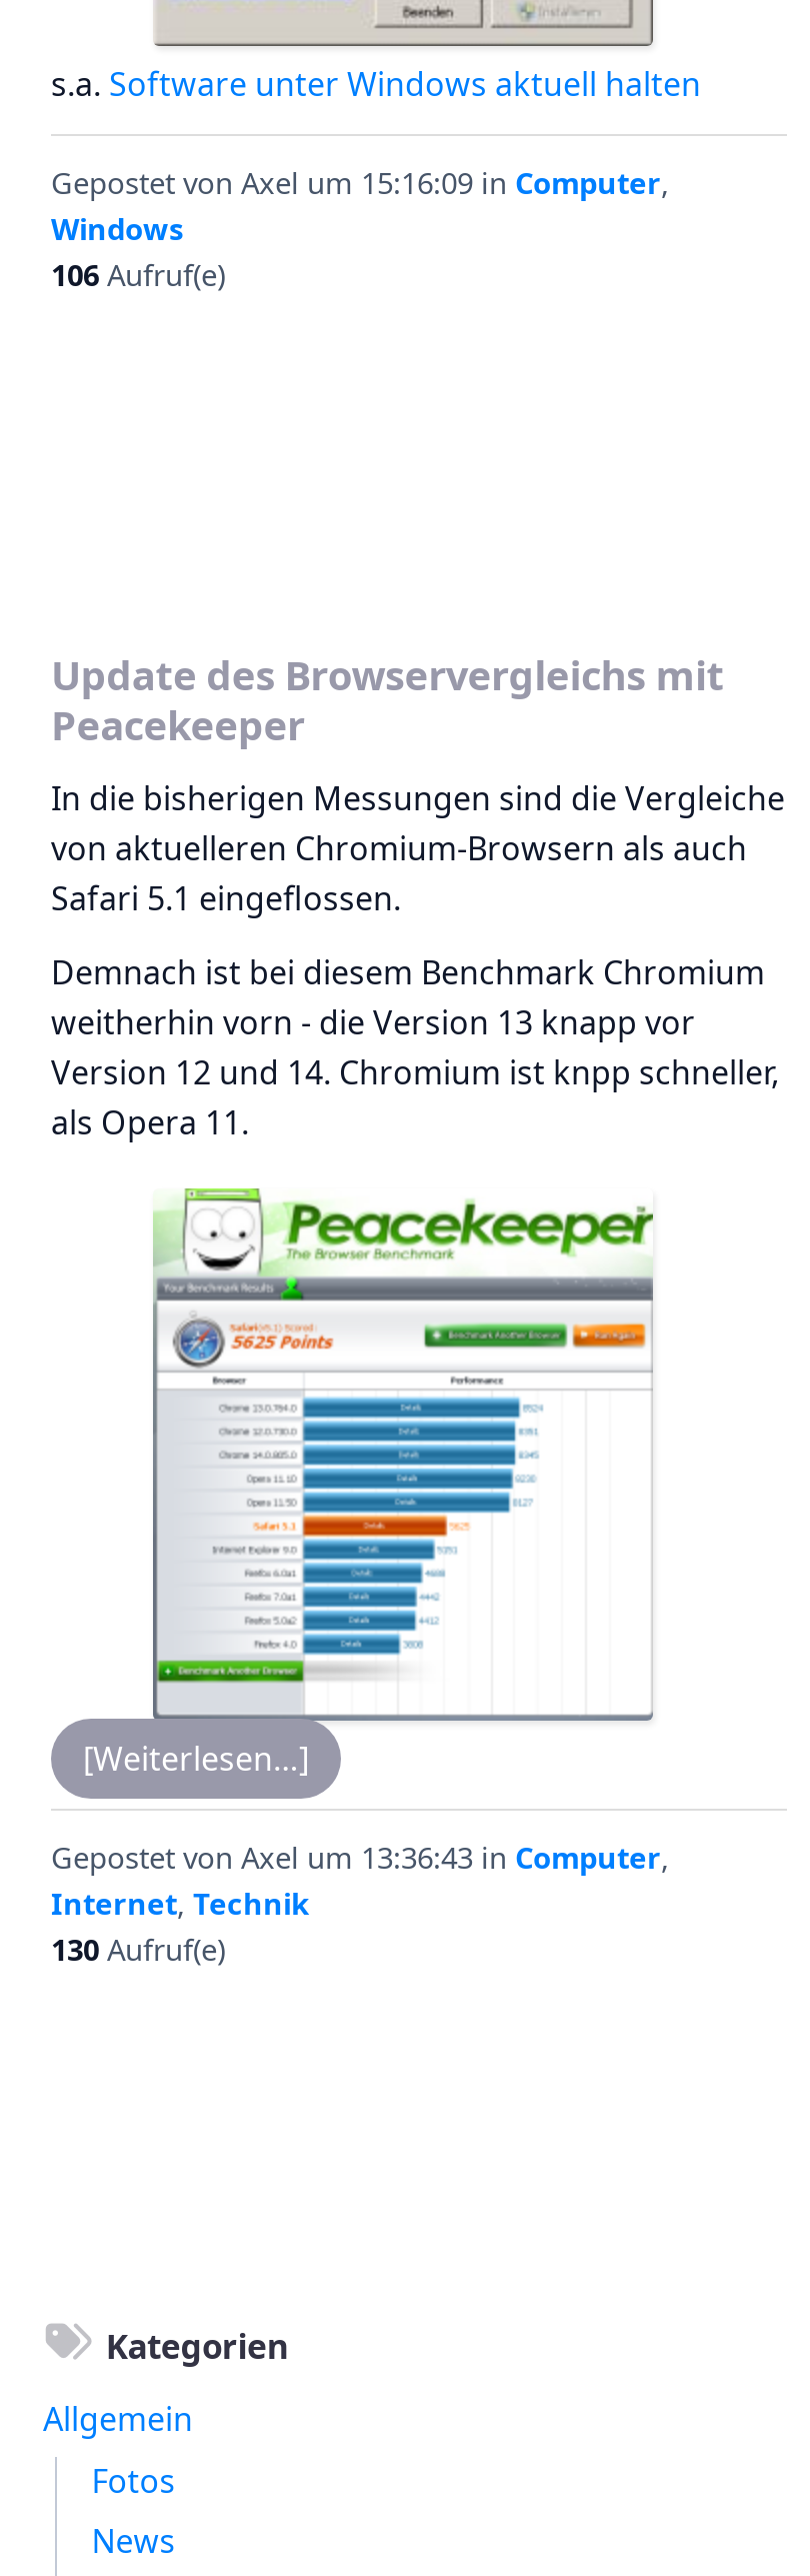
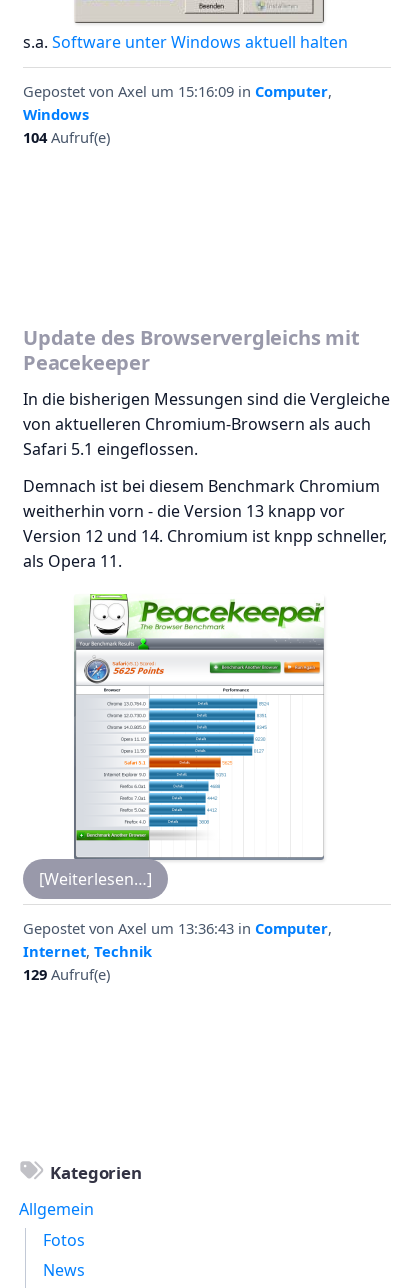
[51,254,225,294] 106 Aufruf(e) -> [23,127,110,147] 104 Aufruf(e)
[51,1929,225,1969] 130 Aufruf(e) -> [23,964,110,984] 129 Aufruf(e)

